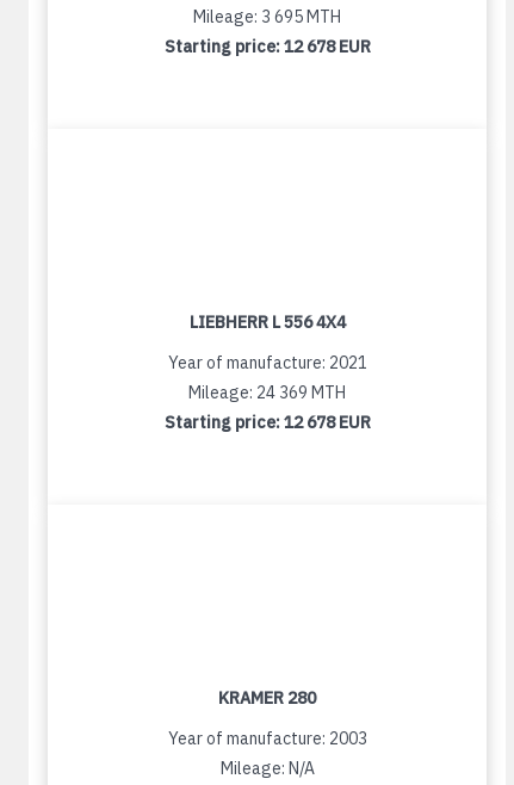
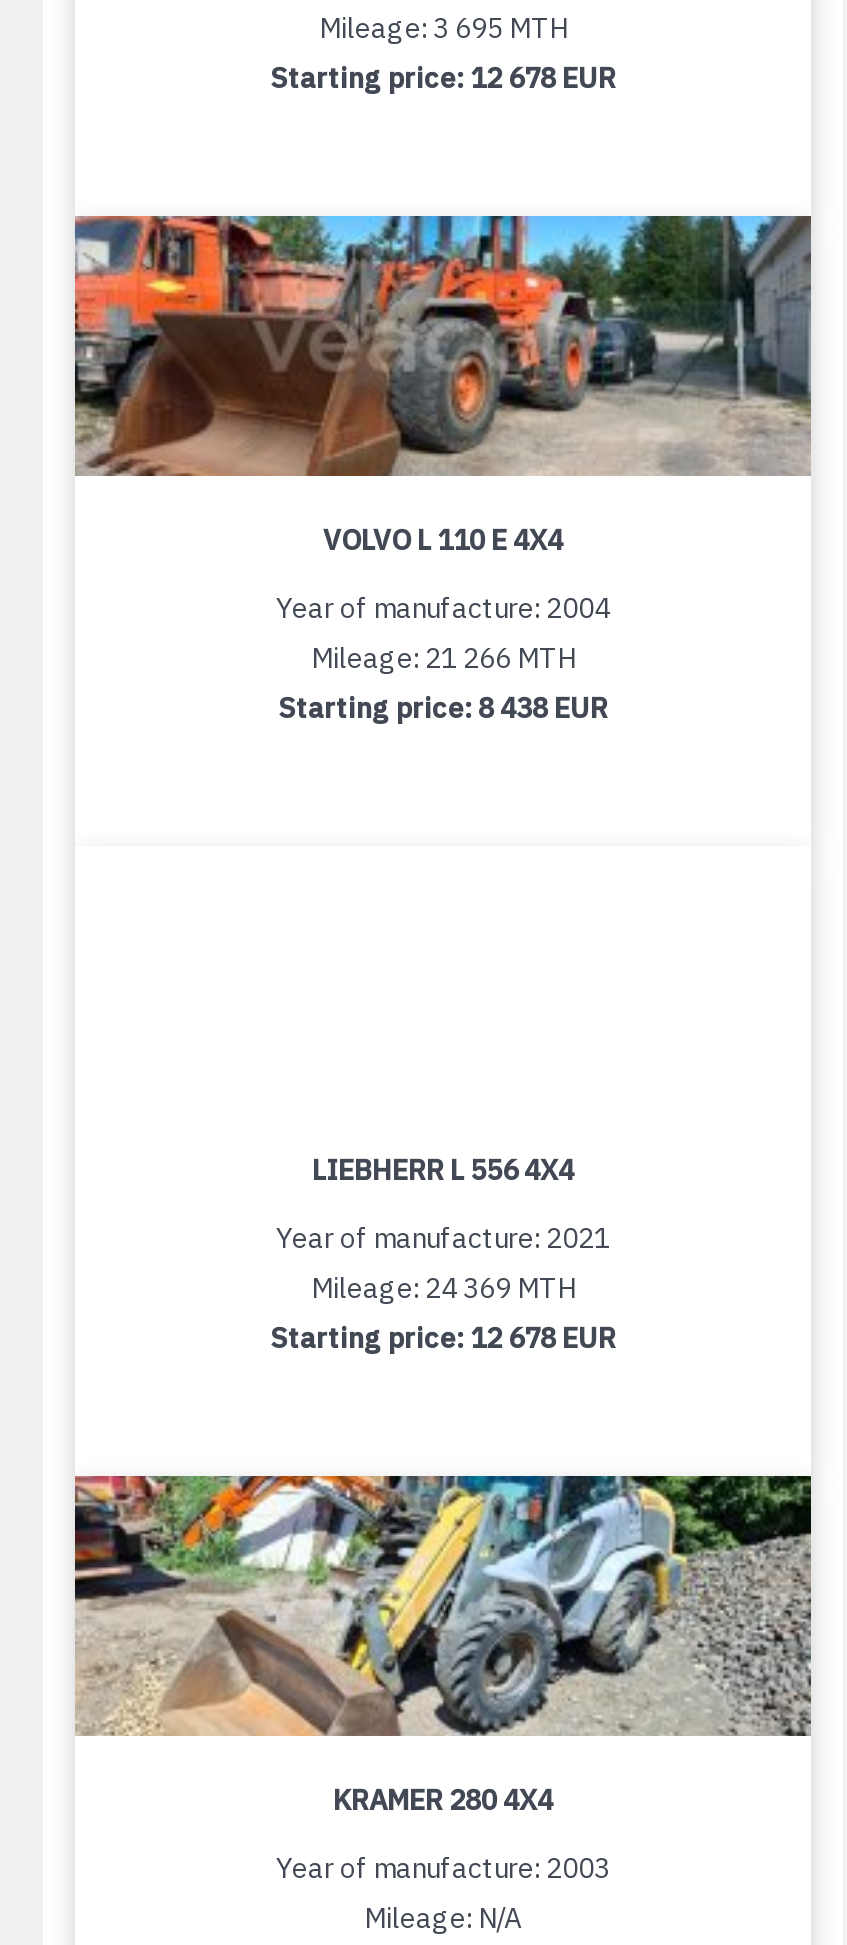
none -> [73,214,813,726] [image] | VOLVO L 110 E 4X4 | Year of manufacture: 2004 | Mileage: 21 266 MTH | Starting price: 8 438 EUR
none -> [73,1474,813,1738] [image]
[218,687,316,709] KRAMER 280 -> [333,1782,553,1818] KRAMER 280 4X4

